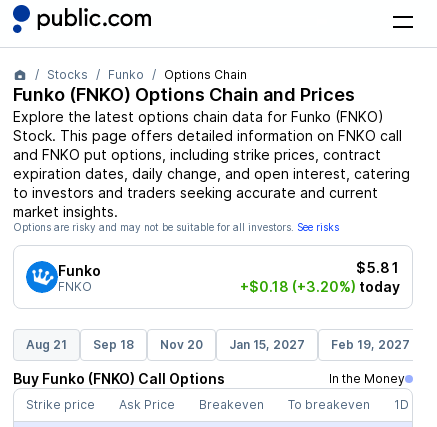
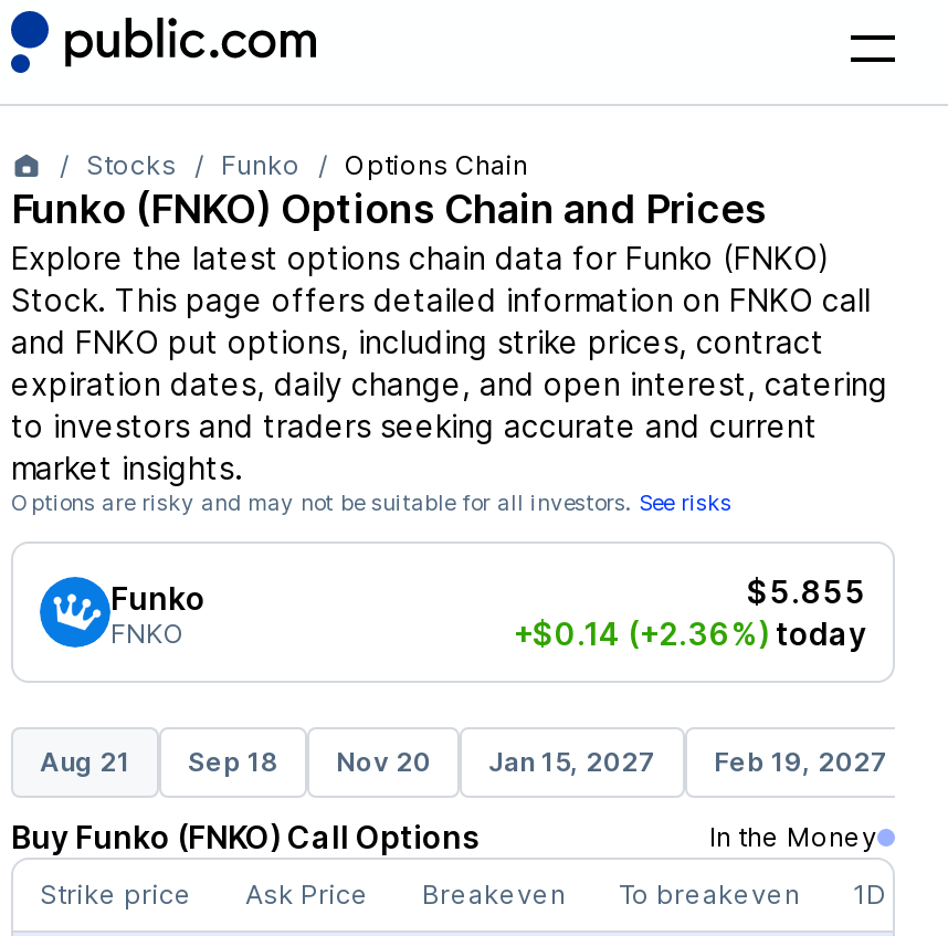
[356,259,400,276] $5.81 -> [747,572,866,610] $5.855
[240,278,400,295] +$0.18 (+3.20%) today -> [513,614,866,652] +$0.14 (+2.36%) today

